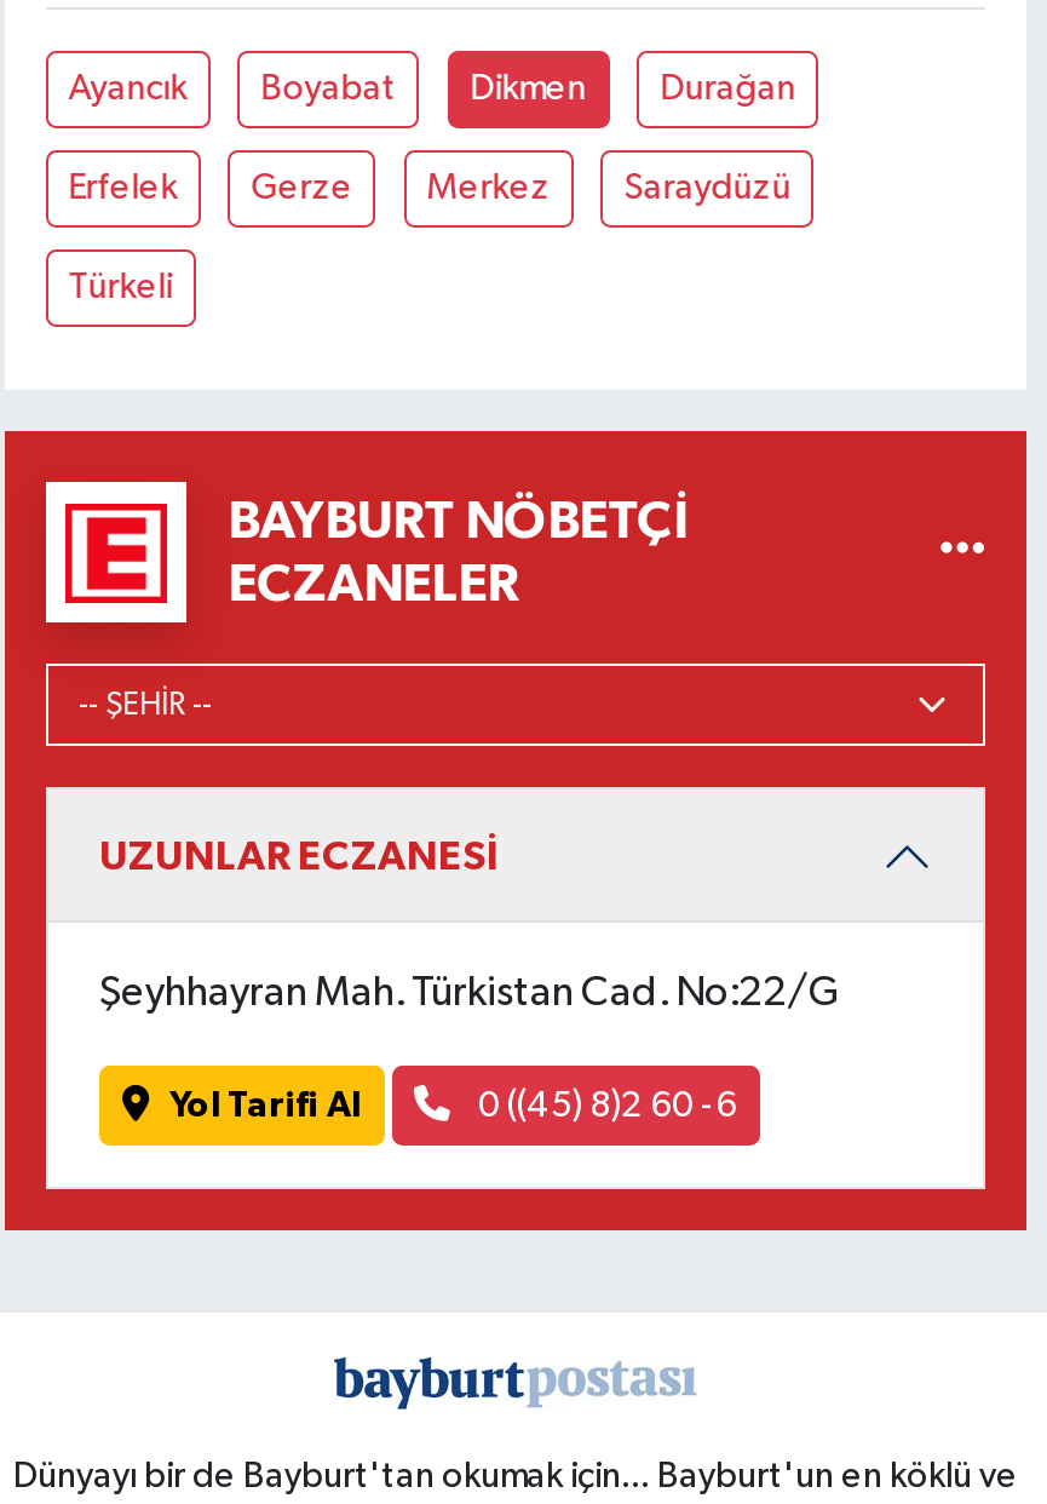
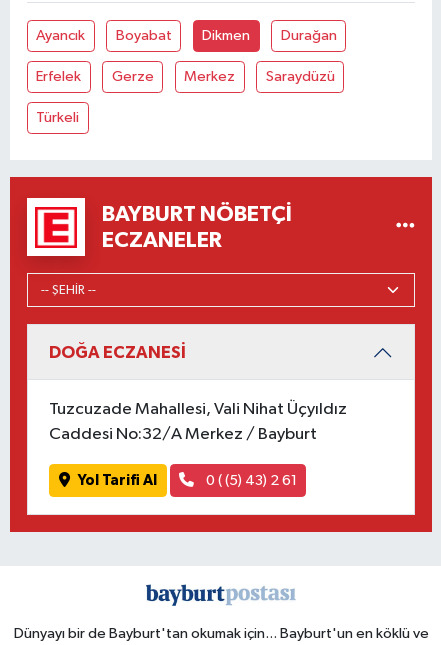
[99,835,840,1016] UZUNLAR ECZANESİ | Şeyhhayran Mah. Türkistan Cad. No:22/G -> [49,344,347,443] DOĞA ECZANESİ | Tuzcuzade Mahallesi, Vali Nihat Üçyıldız | Caddesi No:32/A Merkez / Bayburt
[471,1087,737,1123] 0 ((45) 8)2 60 -6 -> [202,473,296,488] 0 ( (5) 43) 2 61

